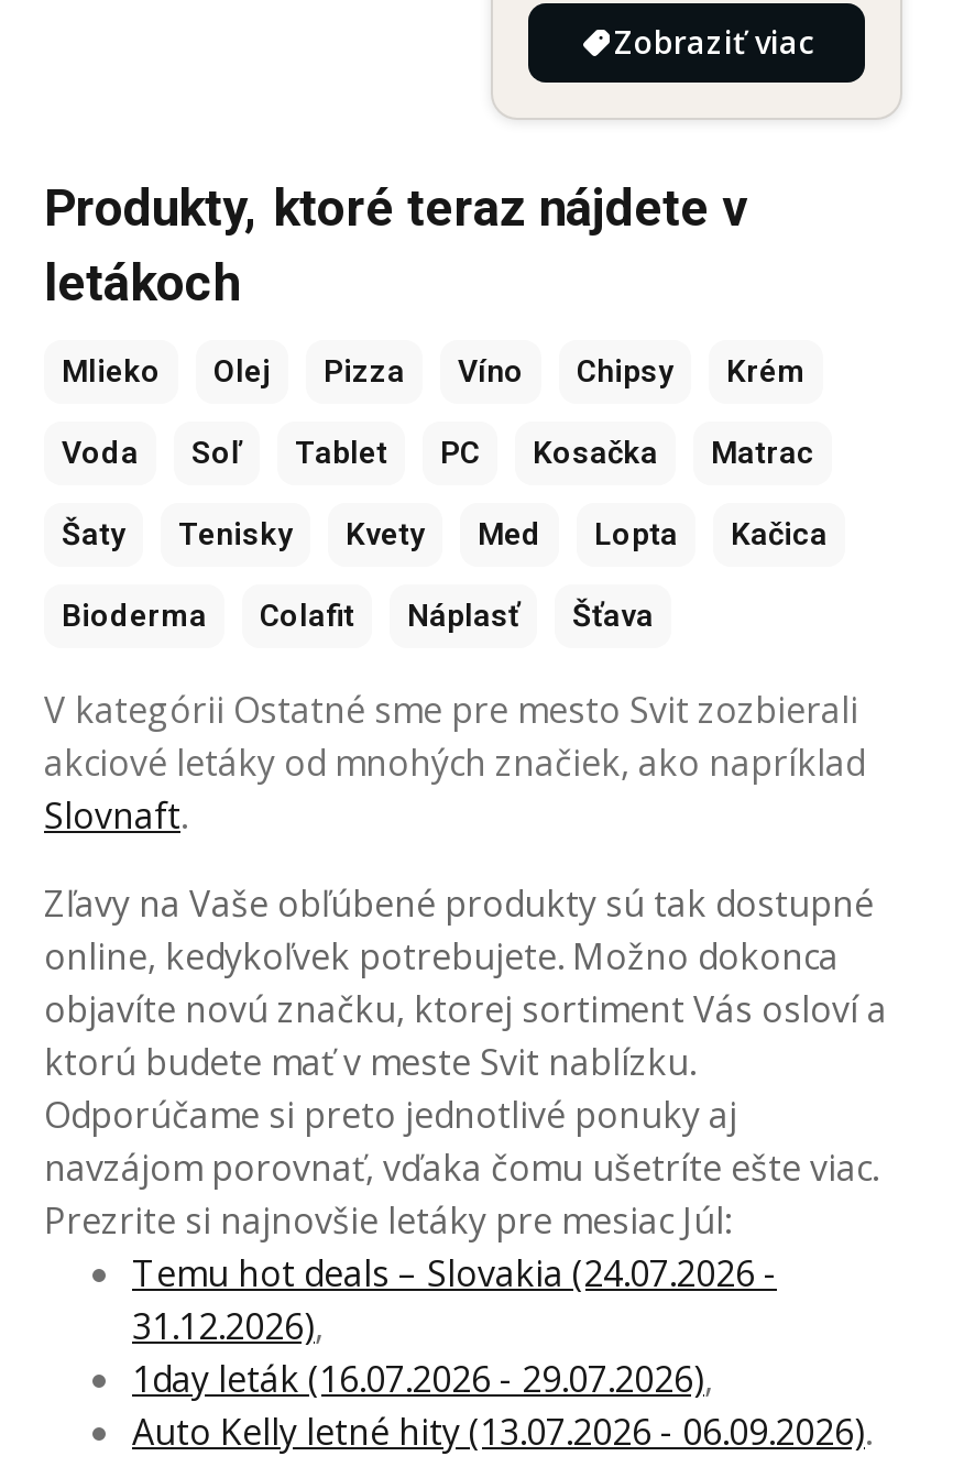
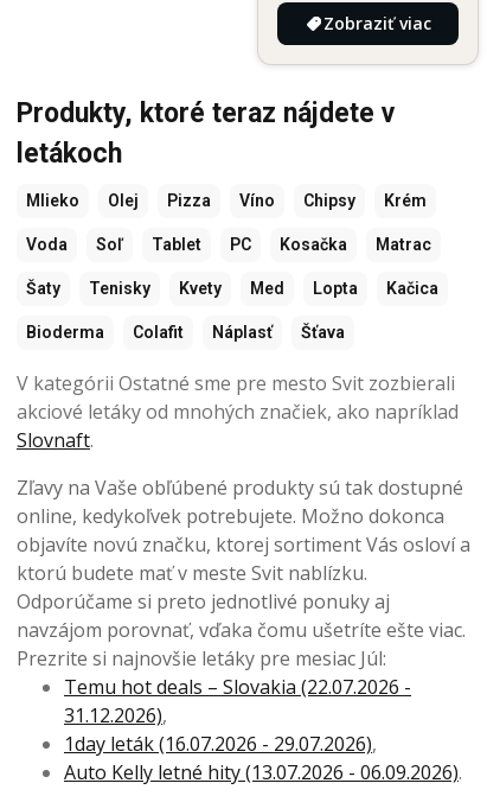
[132,1248,777,1297] Temu hot deals – Slovakia (24.07.2026 - -> [64,674,411,700] Temu hot deals – Slovakia (22.07.2026 -

